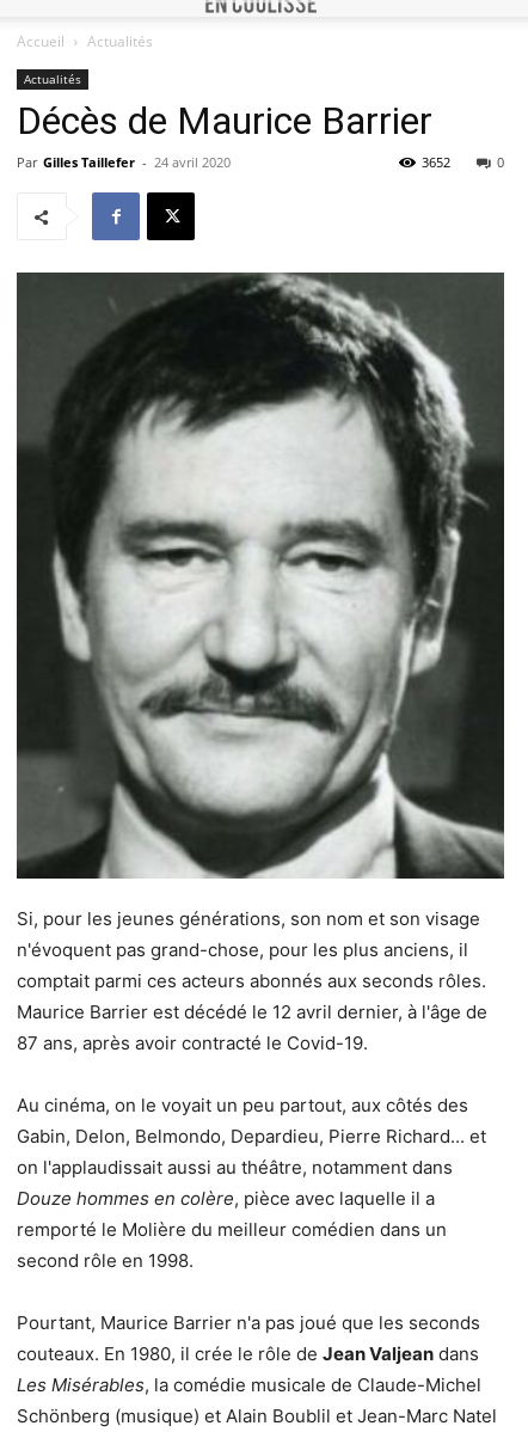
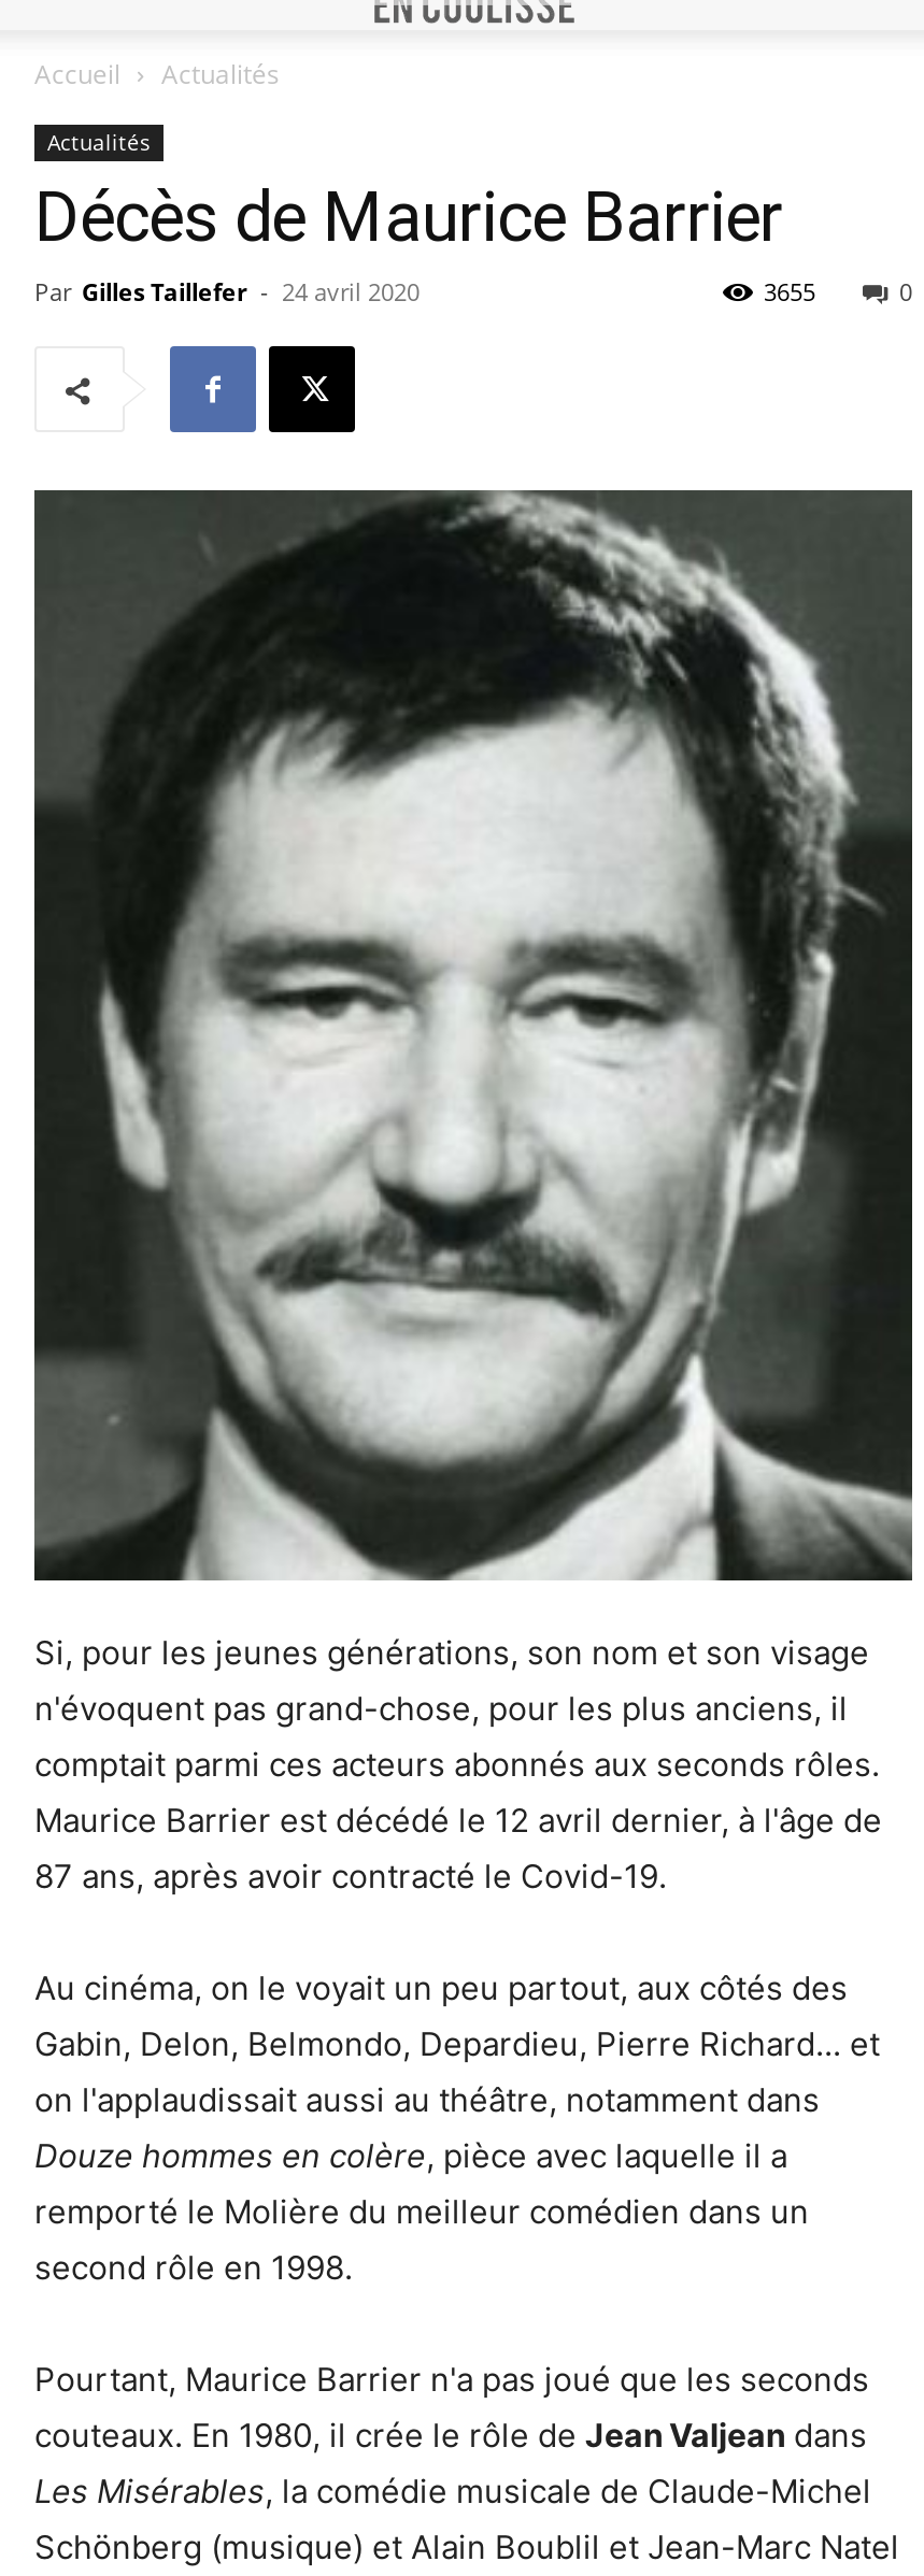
[422,153,450,171] 3652 -> [764,275,815,307] 3655

